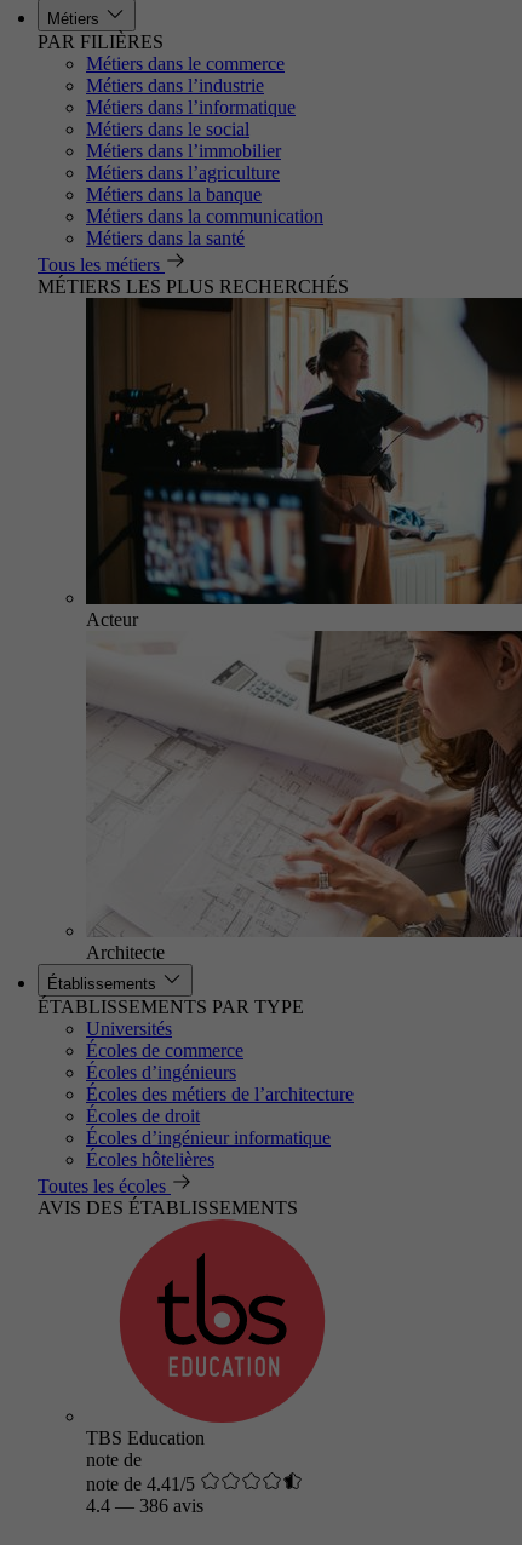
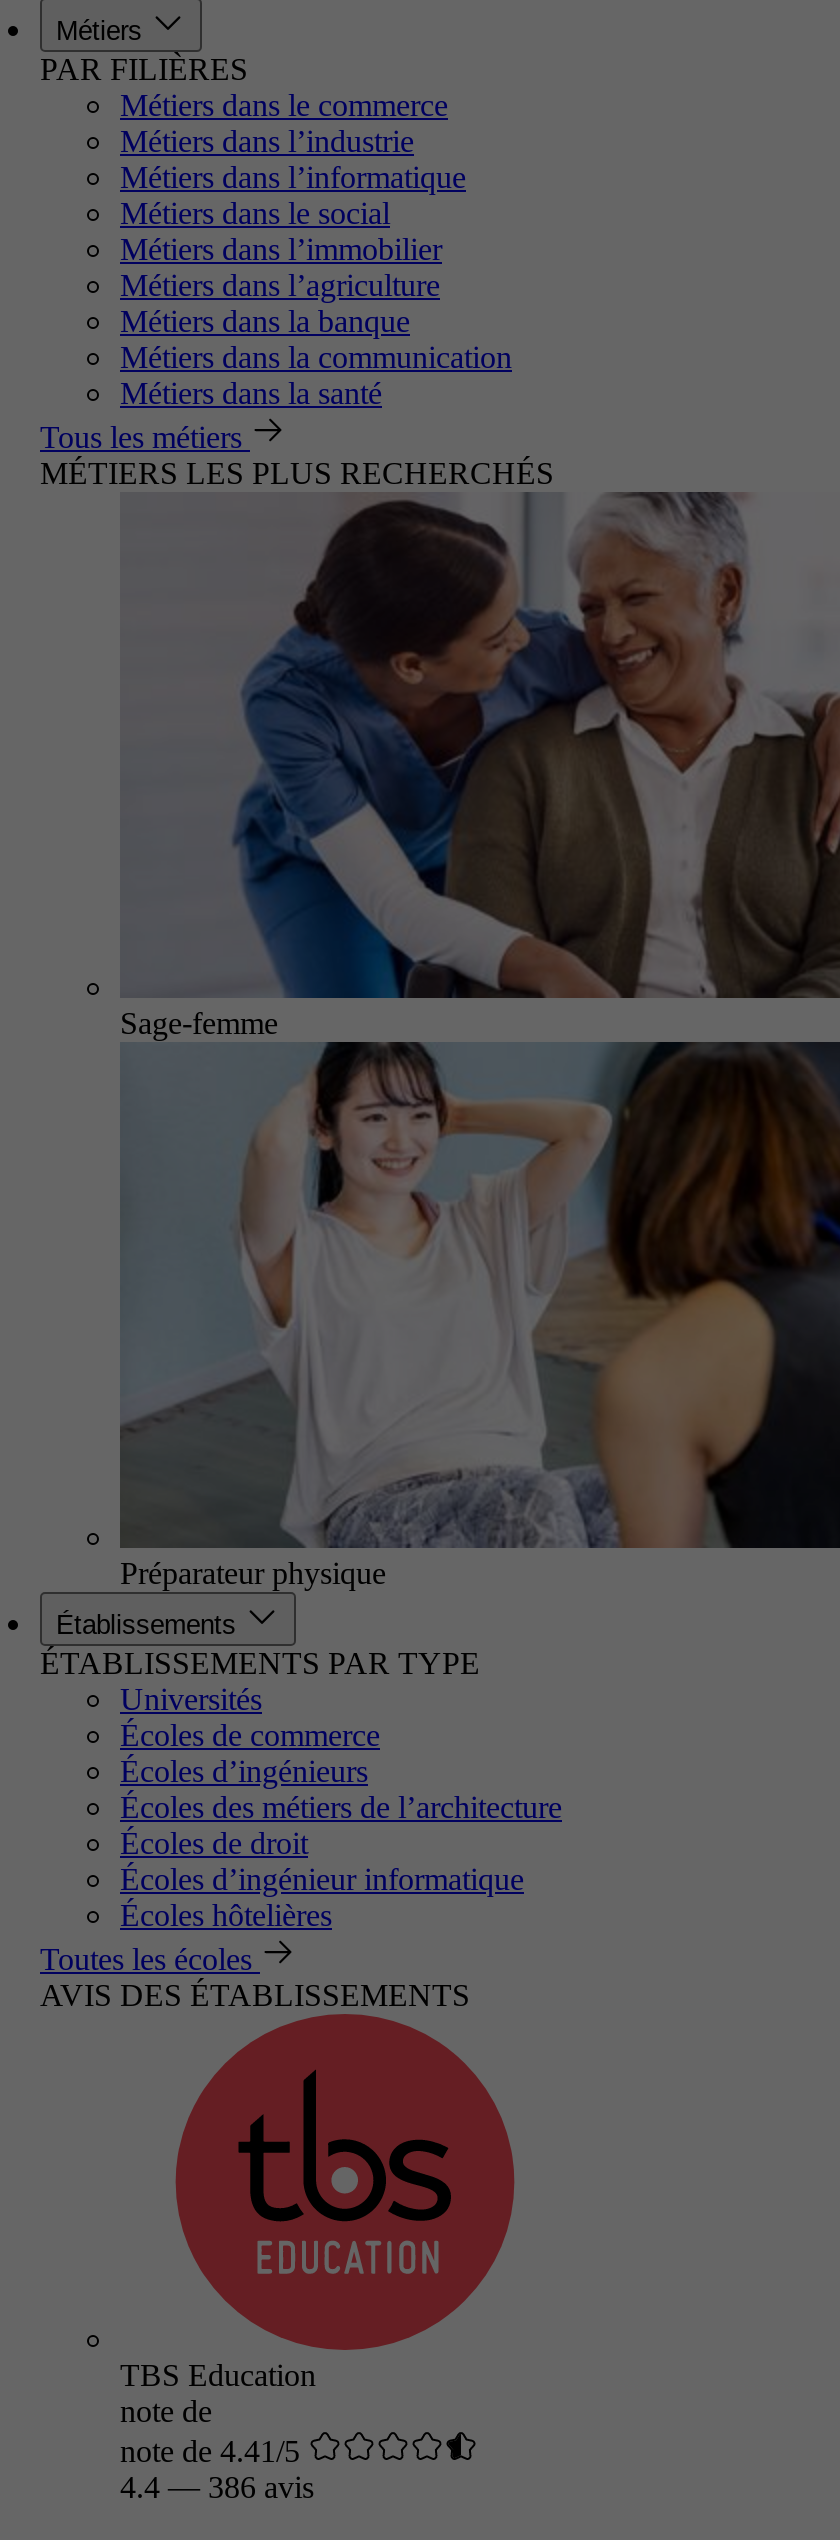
[85,297,518,630] [image] | Acteur -> [120,490,834,1040] [image] | Sage-femme
[86,630,518,963] [image] | Architecte -> [118,1040,834,1590] [image] | Préparateur physique

